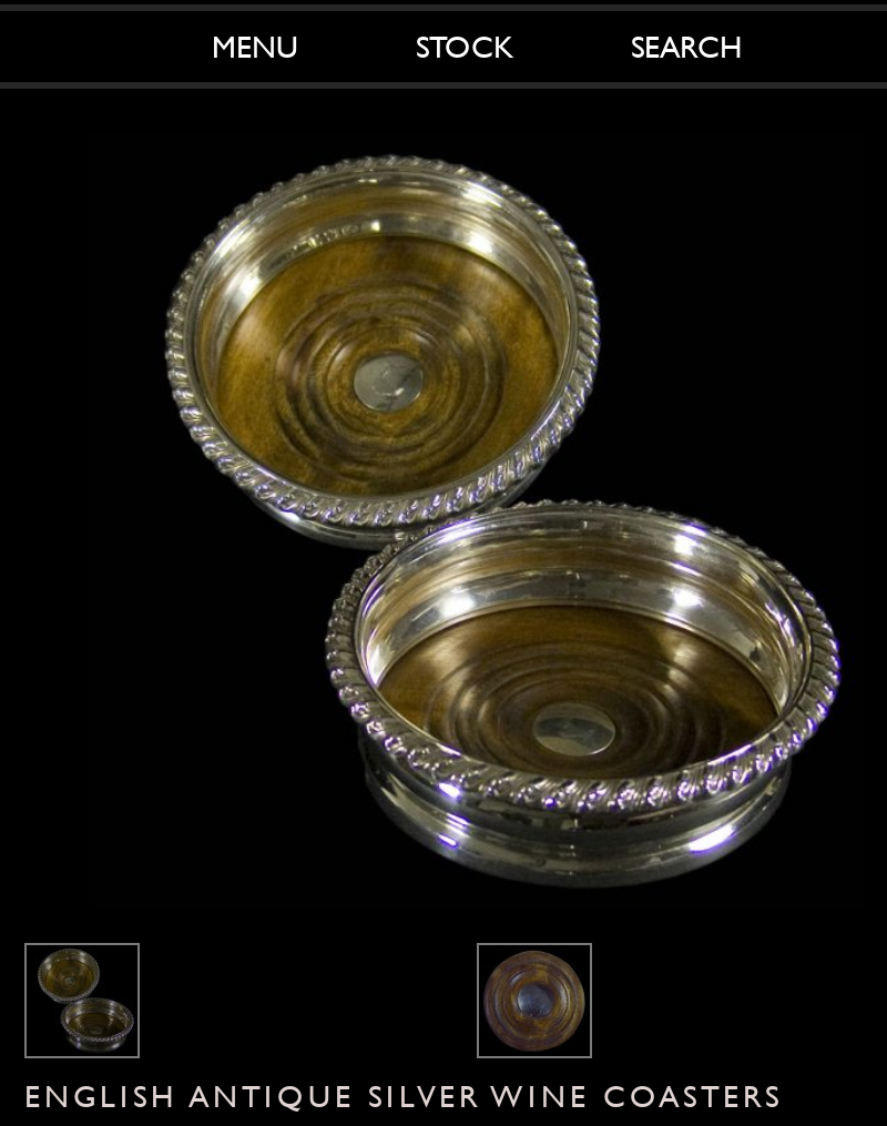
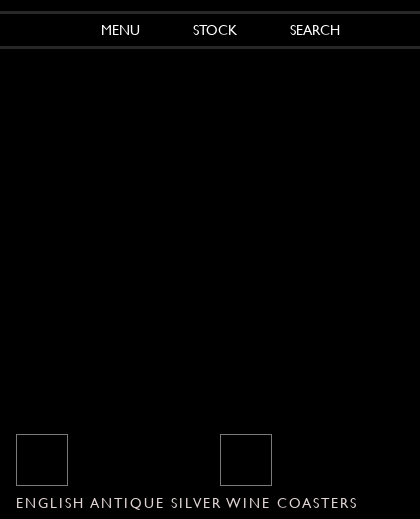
[164,153,843,885] [image] -> none
[38,950,133,1049] [image] -> none
[483,950,585,1052] [image] -> none

